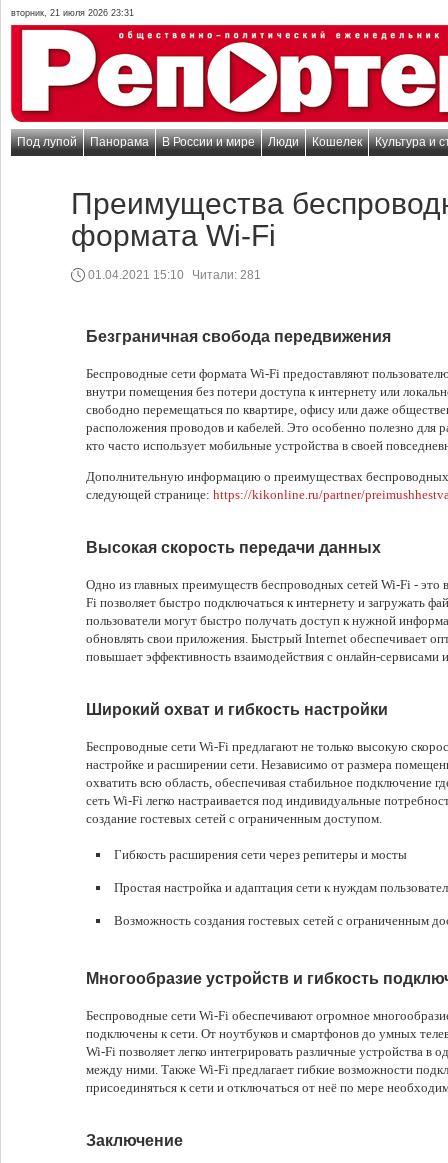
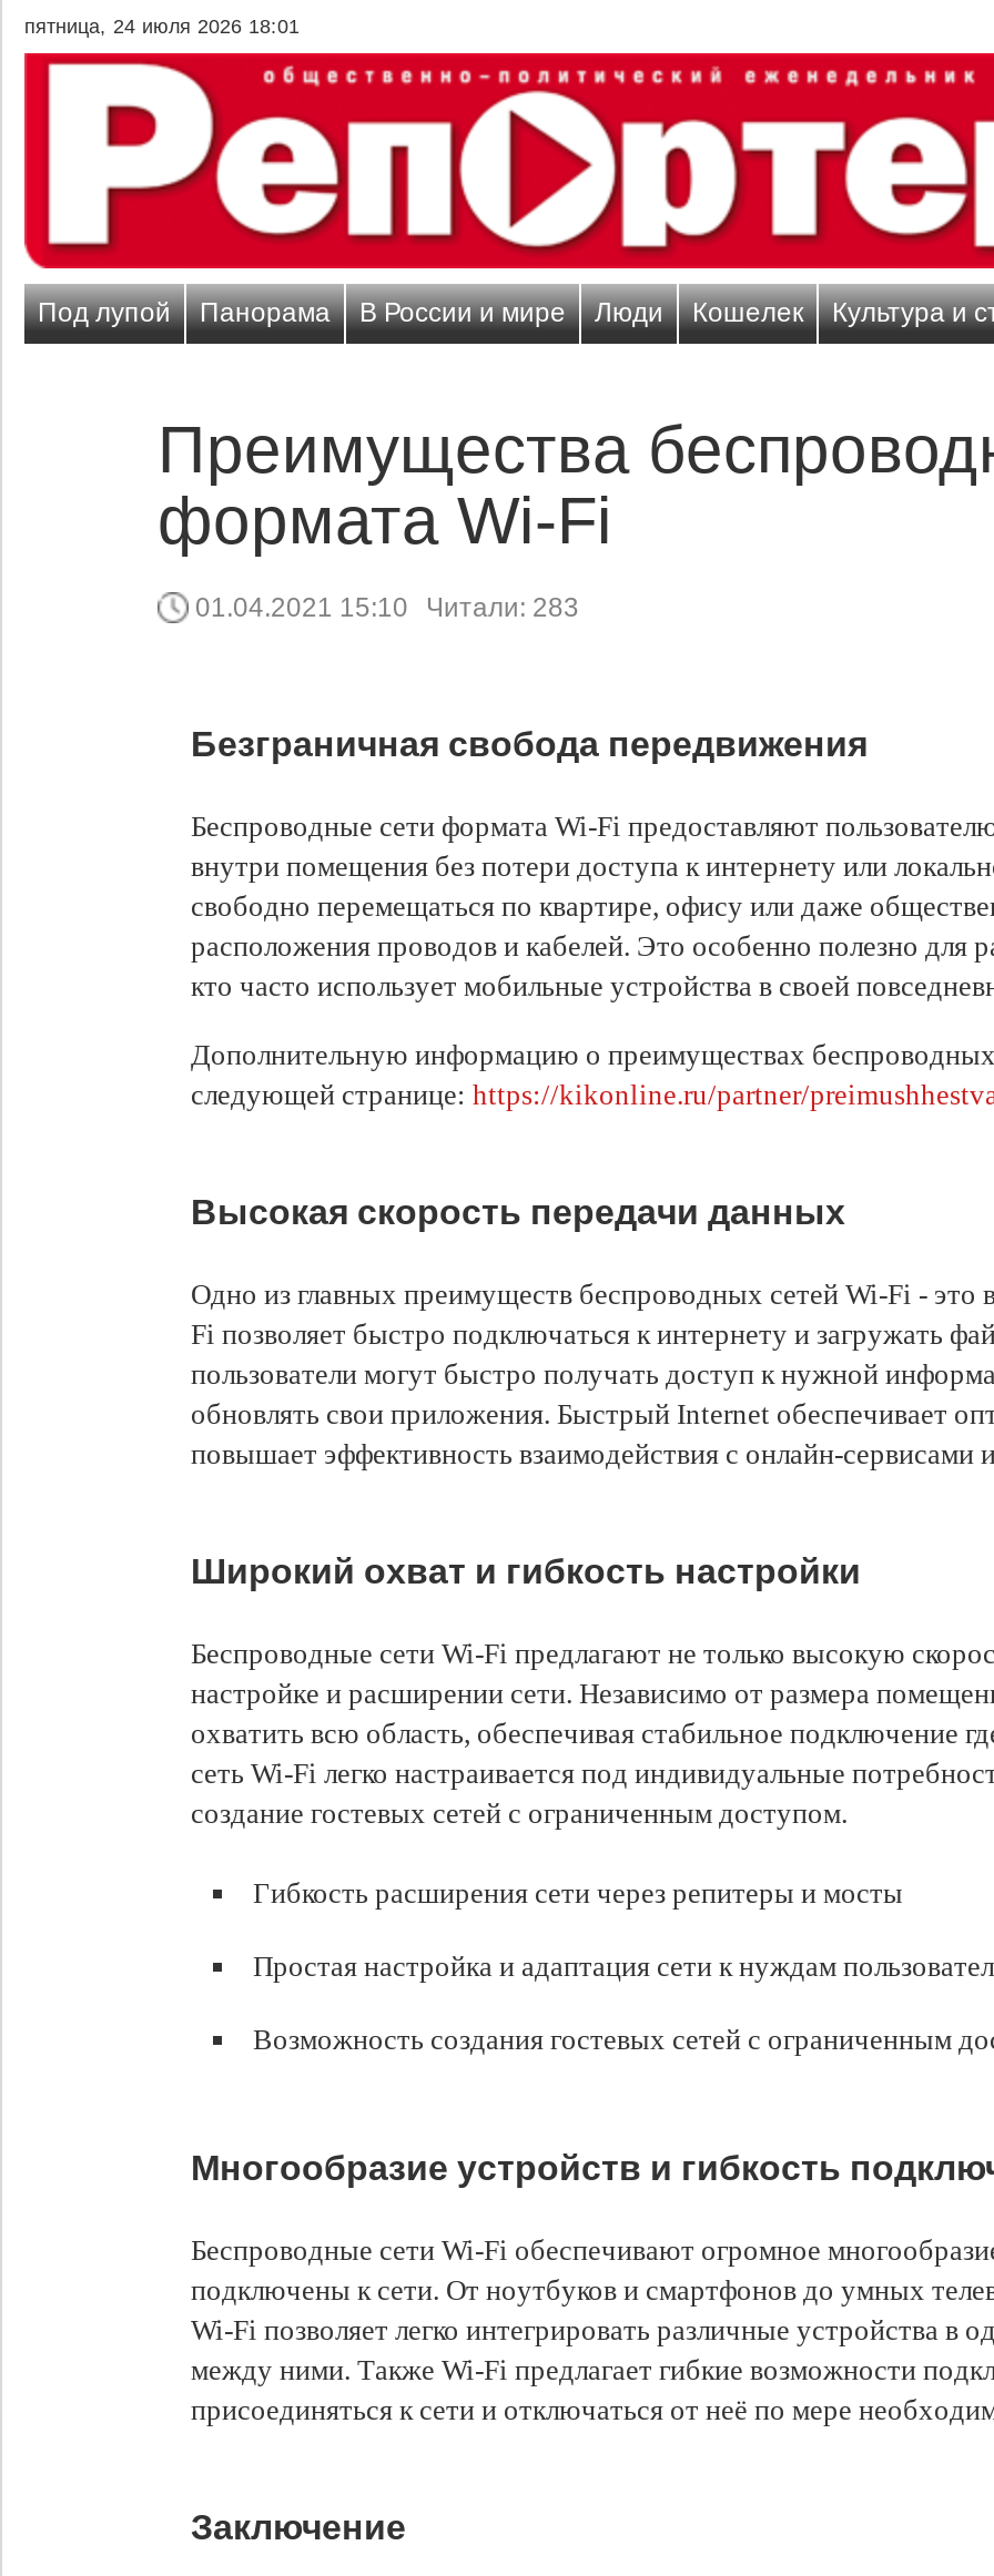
[11,8,134,18] вторник, 21 июля 2026 23:31 -> [24,16,300,38] пятница, 24 июля 2026 18:01
[85,268,261,282] 01.04.2021 15:10 Читали: 281 -> [189,592,579,623] 01.04.2021 15:10 Читали: 283

